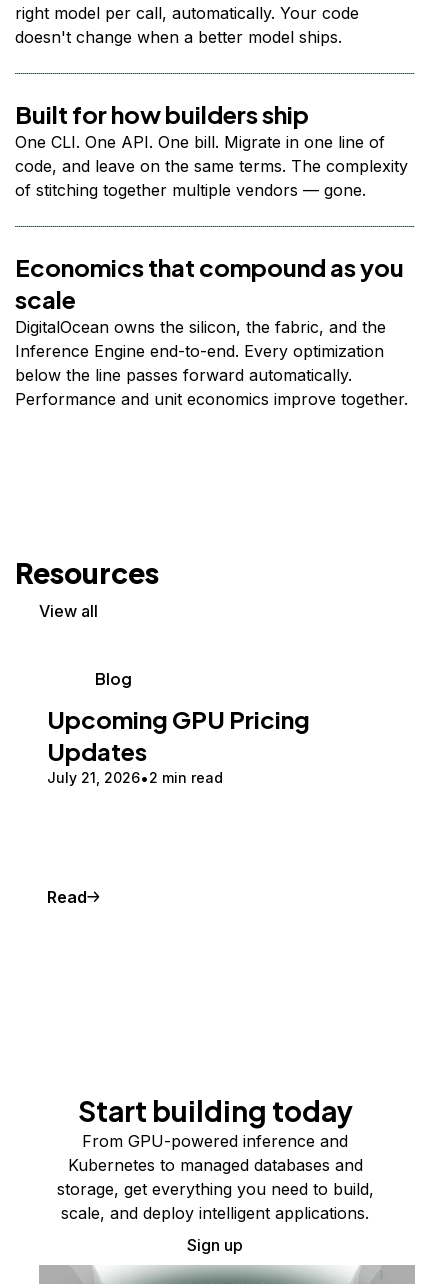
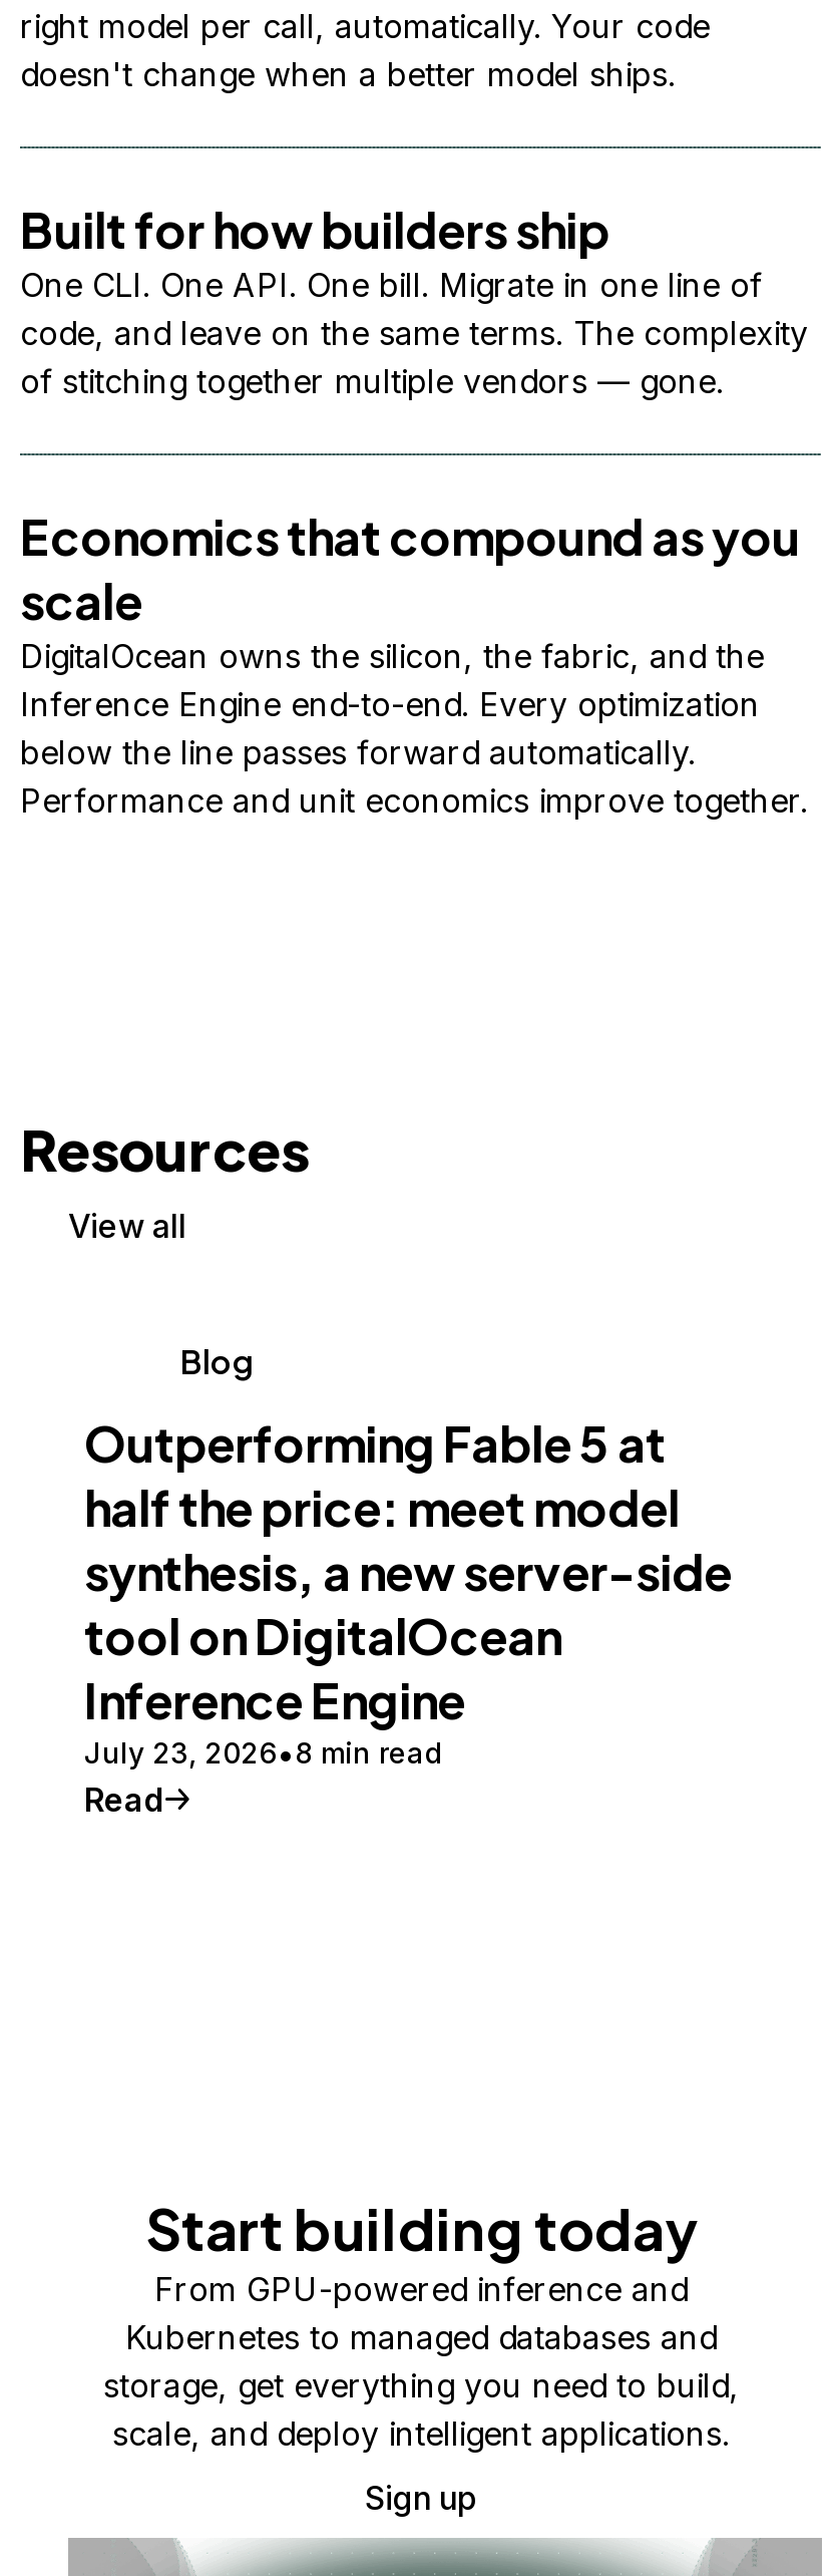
[47,704,310,786] Upcoming GPU Pricing | Updates | July 21, 2026 2 min read -> [84,1412,732,1769] Outperforming Fable 5 at | half the price: meet model | synthesis, a new server-side | tool on DigitalOcean | Inference Engine | July 23, 2026 8 min read

